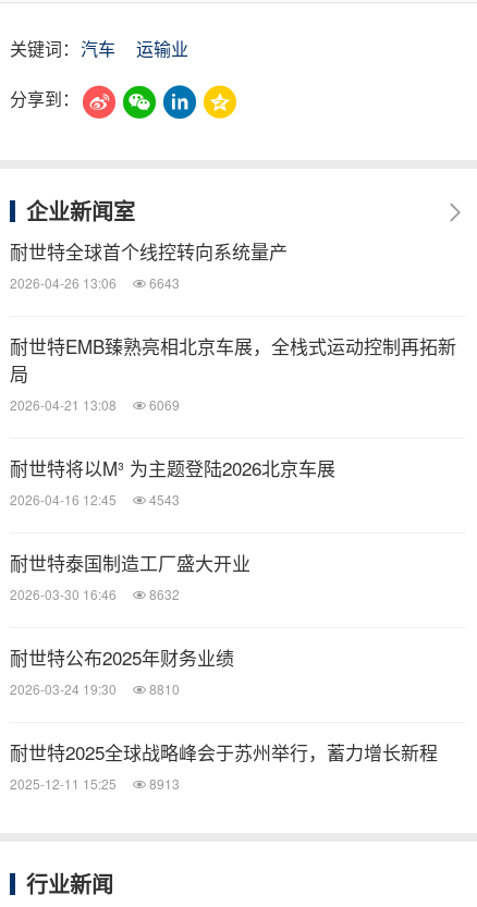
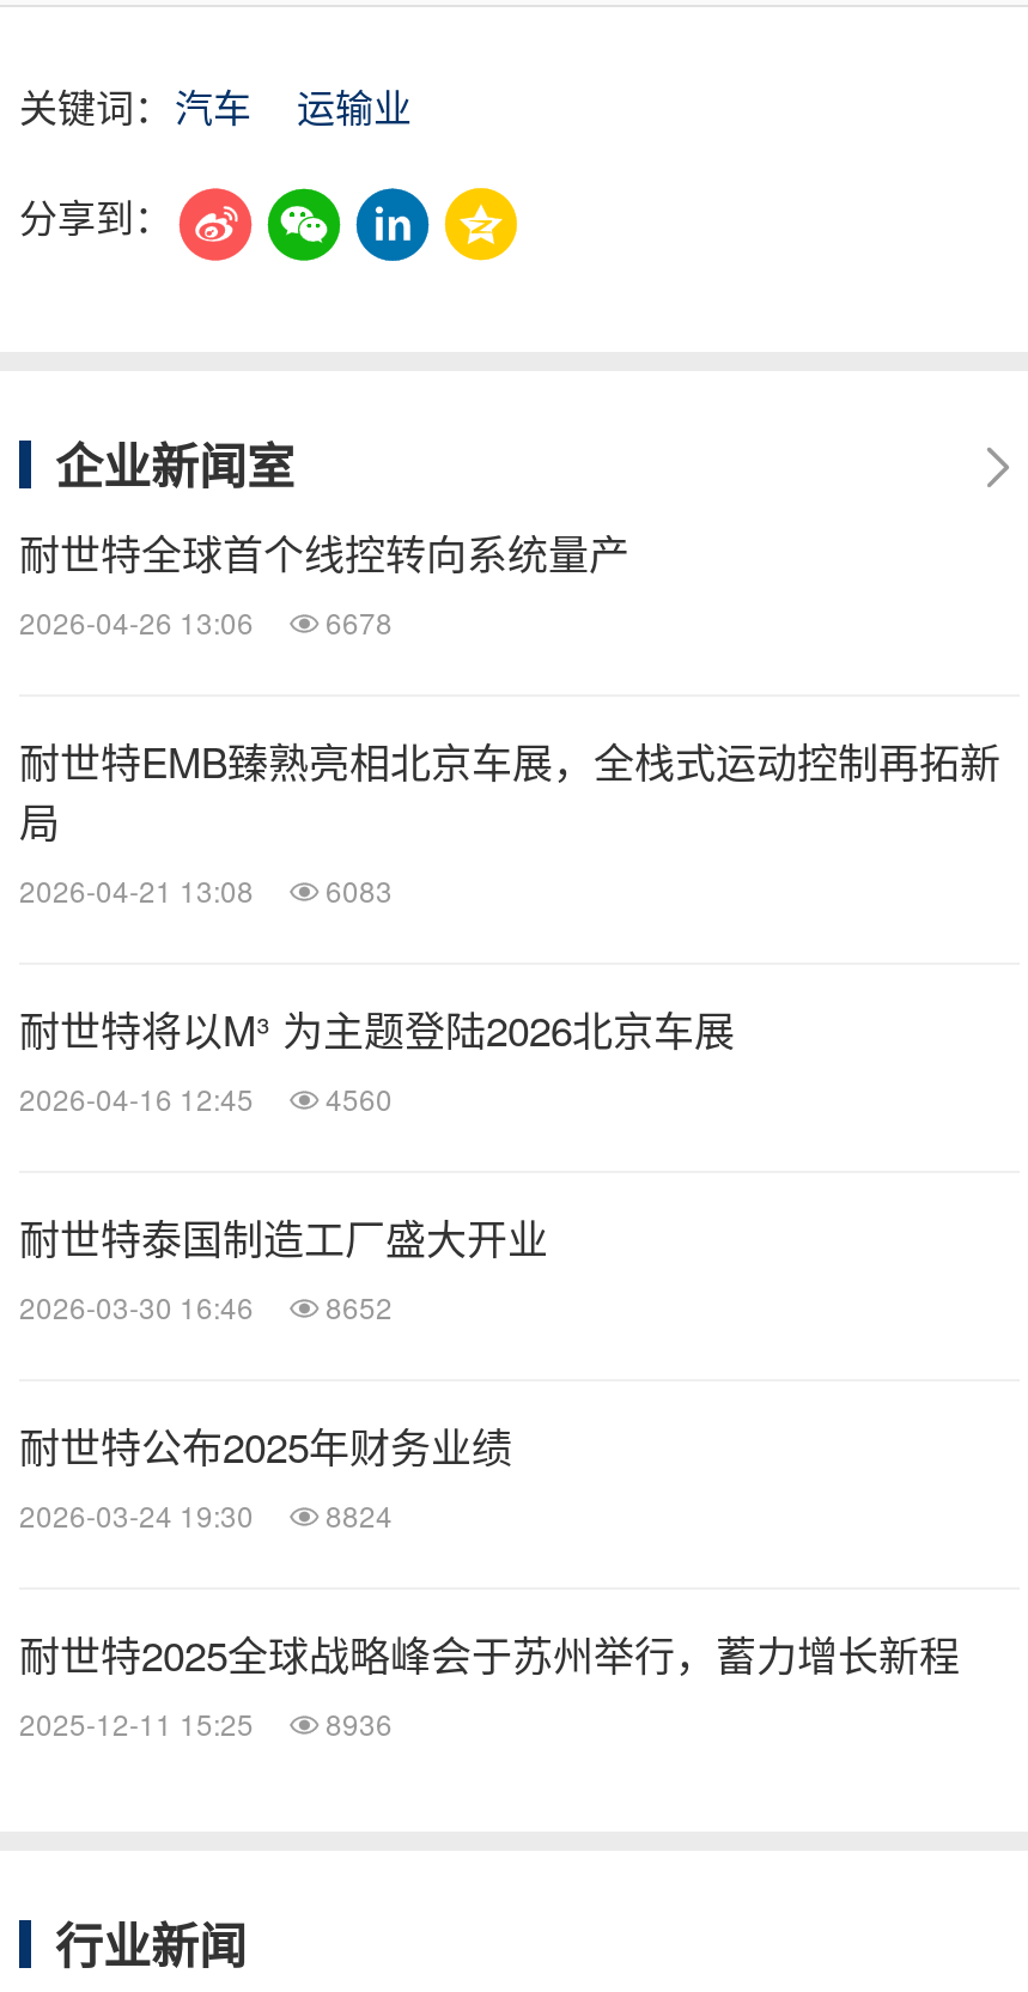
[10,273,180,292] 2026-04-26 13:06 6643 -> [19,601,393,642] 2026-04-26 13:06 6678
[10,395,180,414] 2026-04-21 13:08 6069 -> [19,869,393,910] 2026-04-21 13:08 6083
[10,490,180,508] 2026-04-16 12:45 4543 -> [19,1077,393,1118] 2026-04-16 12:45 4560
[10,585,180,603] 2026-03-30 16:46 8632 -> [19,1286,393,1326] 2026-03-30 16:46 8652
[10,679,180,698] 2026-03-24 19:30 8810 -> [19,1494,393,1535] 2026-03-24 19:30 8824
[10,774,180,793] 2025-12-11 15:25 8913 -> [19,1702,393,1743] 2025-12-11 15:25 8936

